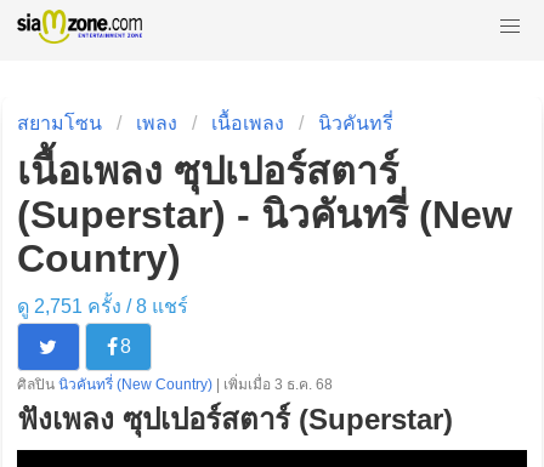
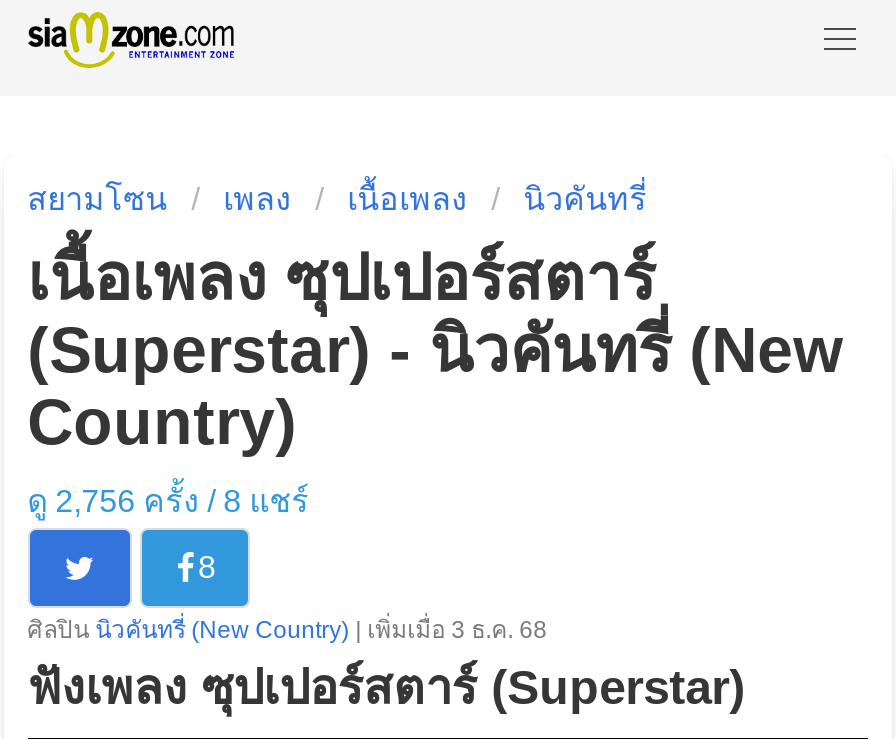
[17,296,188,317] ดู 2,751 ครั้ง / 8แชร์ -> [27,484,309,518] ดู 2,756 ครั้ง / 8แชร์

